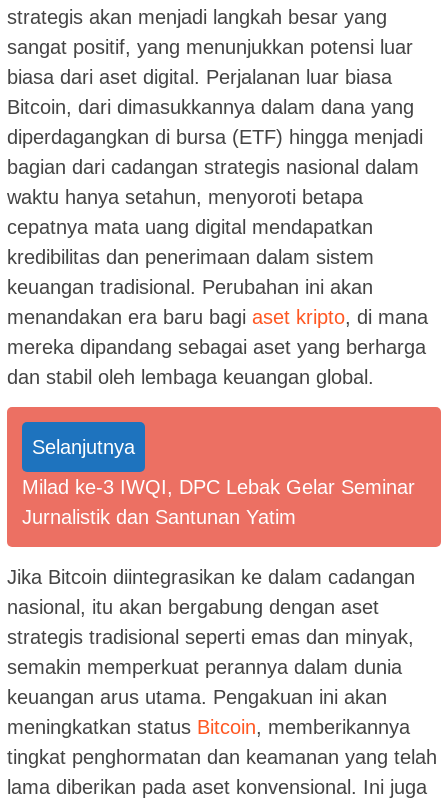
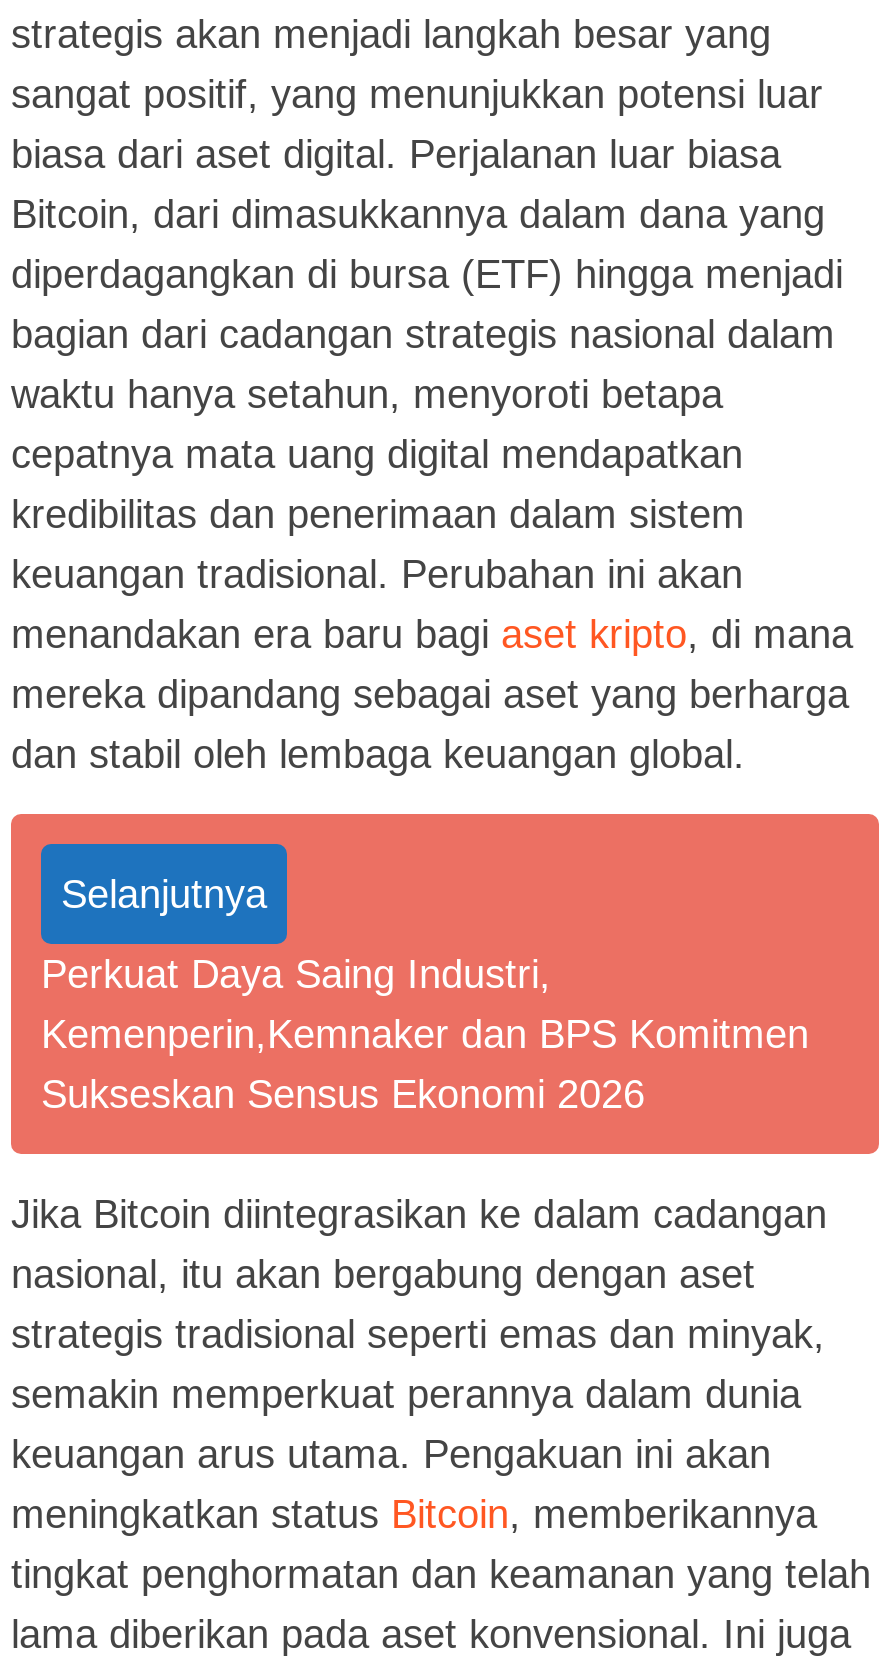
[22,476,415,528] Milad ke-3 IWQI, DPC Lebak Gelar Seminar | Jurnalistik dan Santunan Yatim -> [41,952,809,1116] Perkuat Daya Saing Industri, | Kemenperin,Kemnaker dan BPS Komitmen | Sukseskan Sensus Ekonomi 2026

